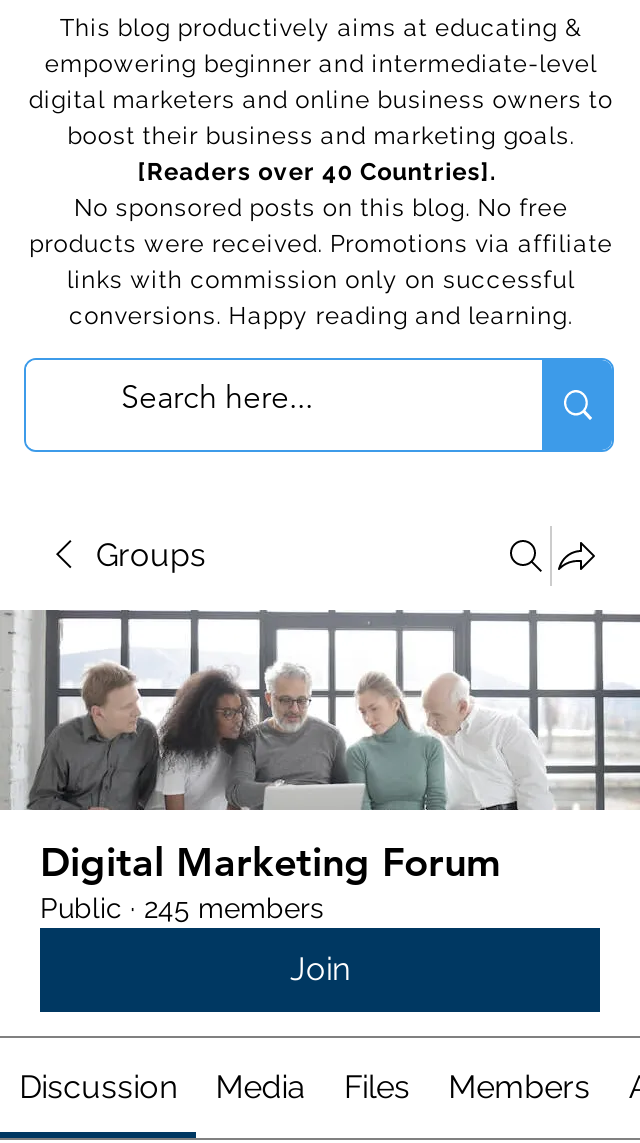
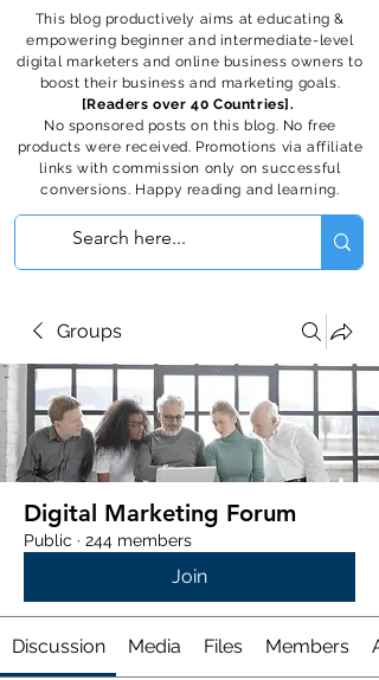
[40,892,324,924] Public · 245 members -> [24,531,192,550] Public · 244 members

